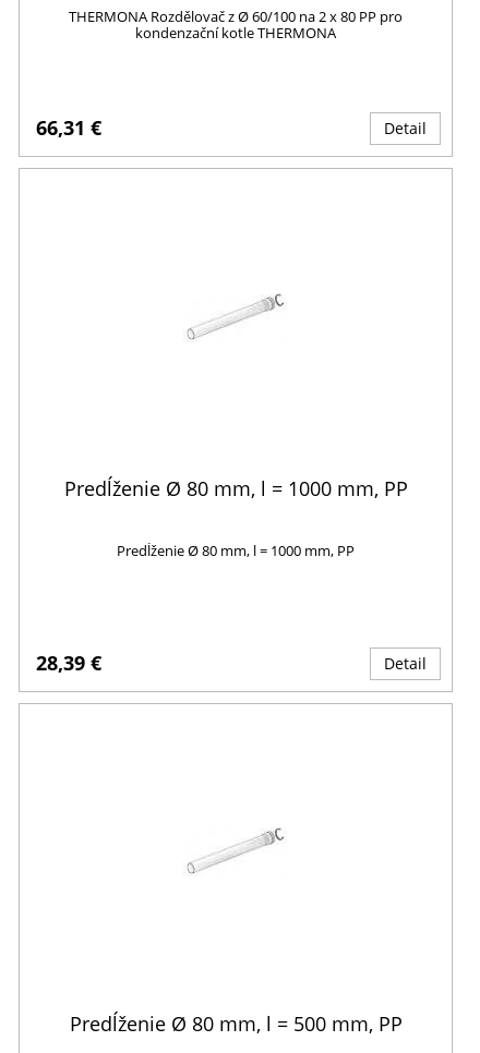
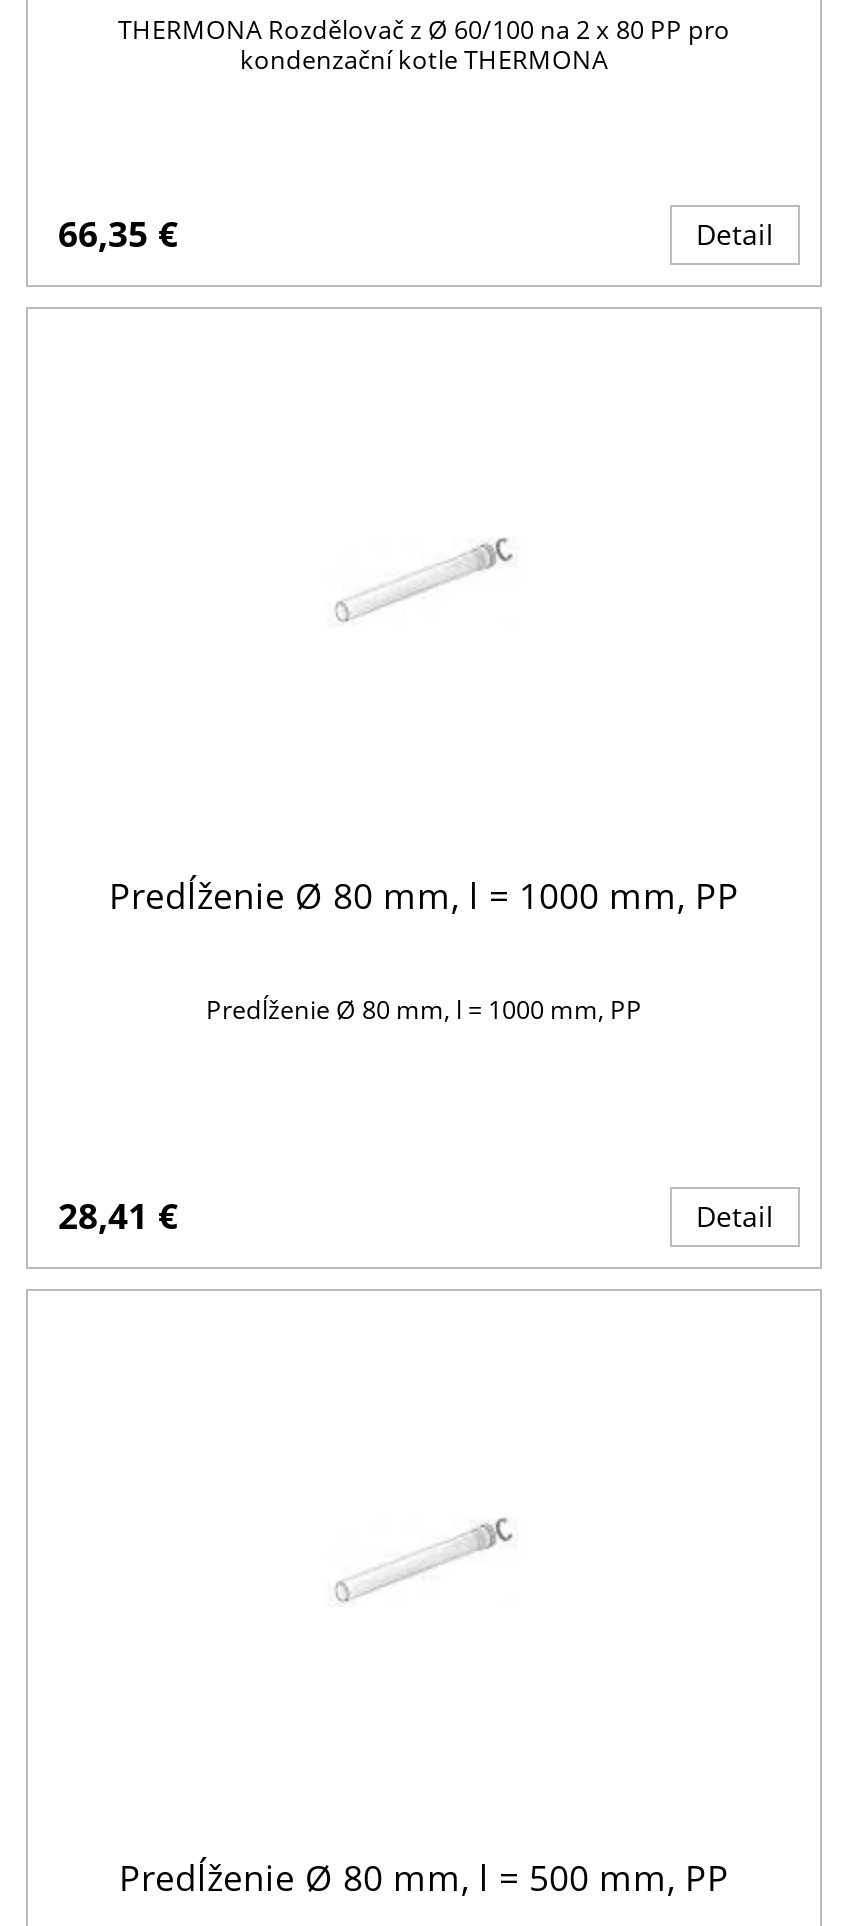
[36,115,101,141] 66,31 € -> [58,210,178,258] 66,35 €
[36,649,101,676] 28,39 € -> [58,1190,178,1238] 28,41 €

